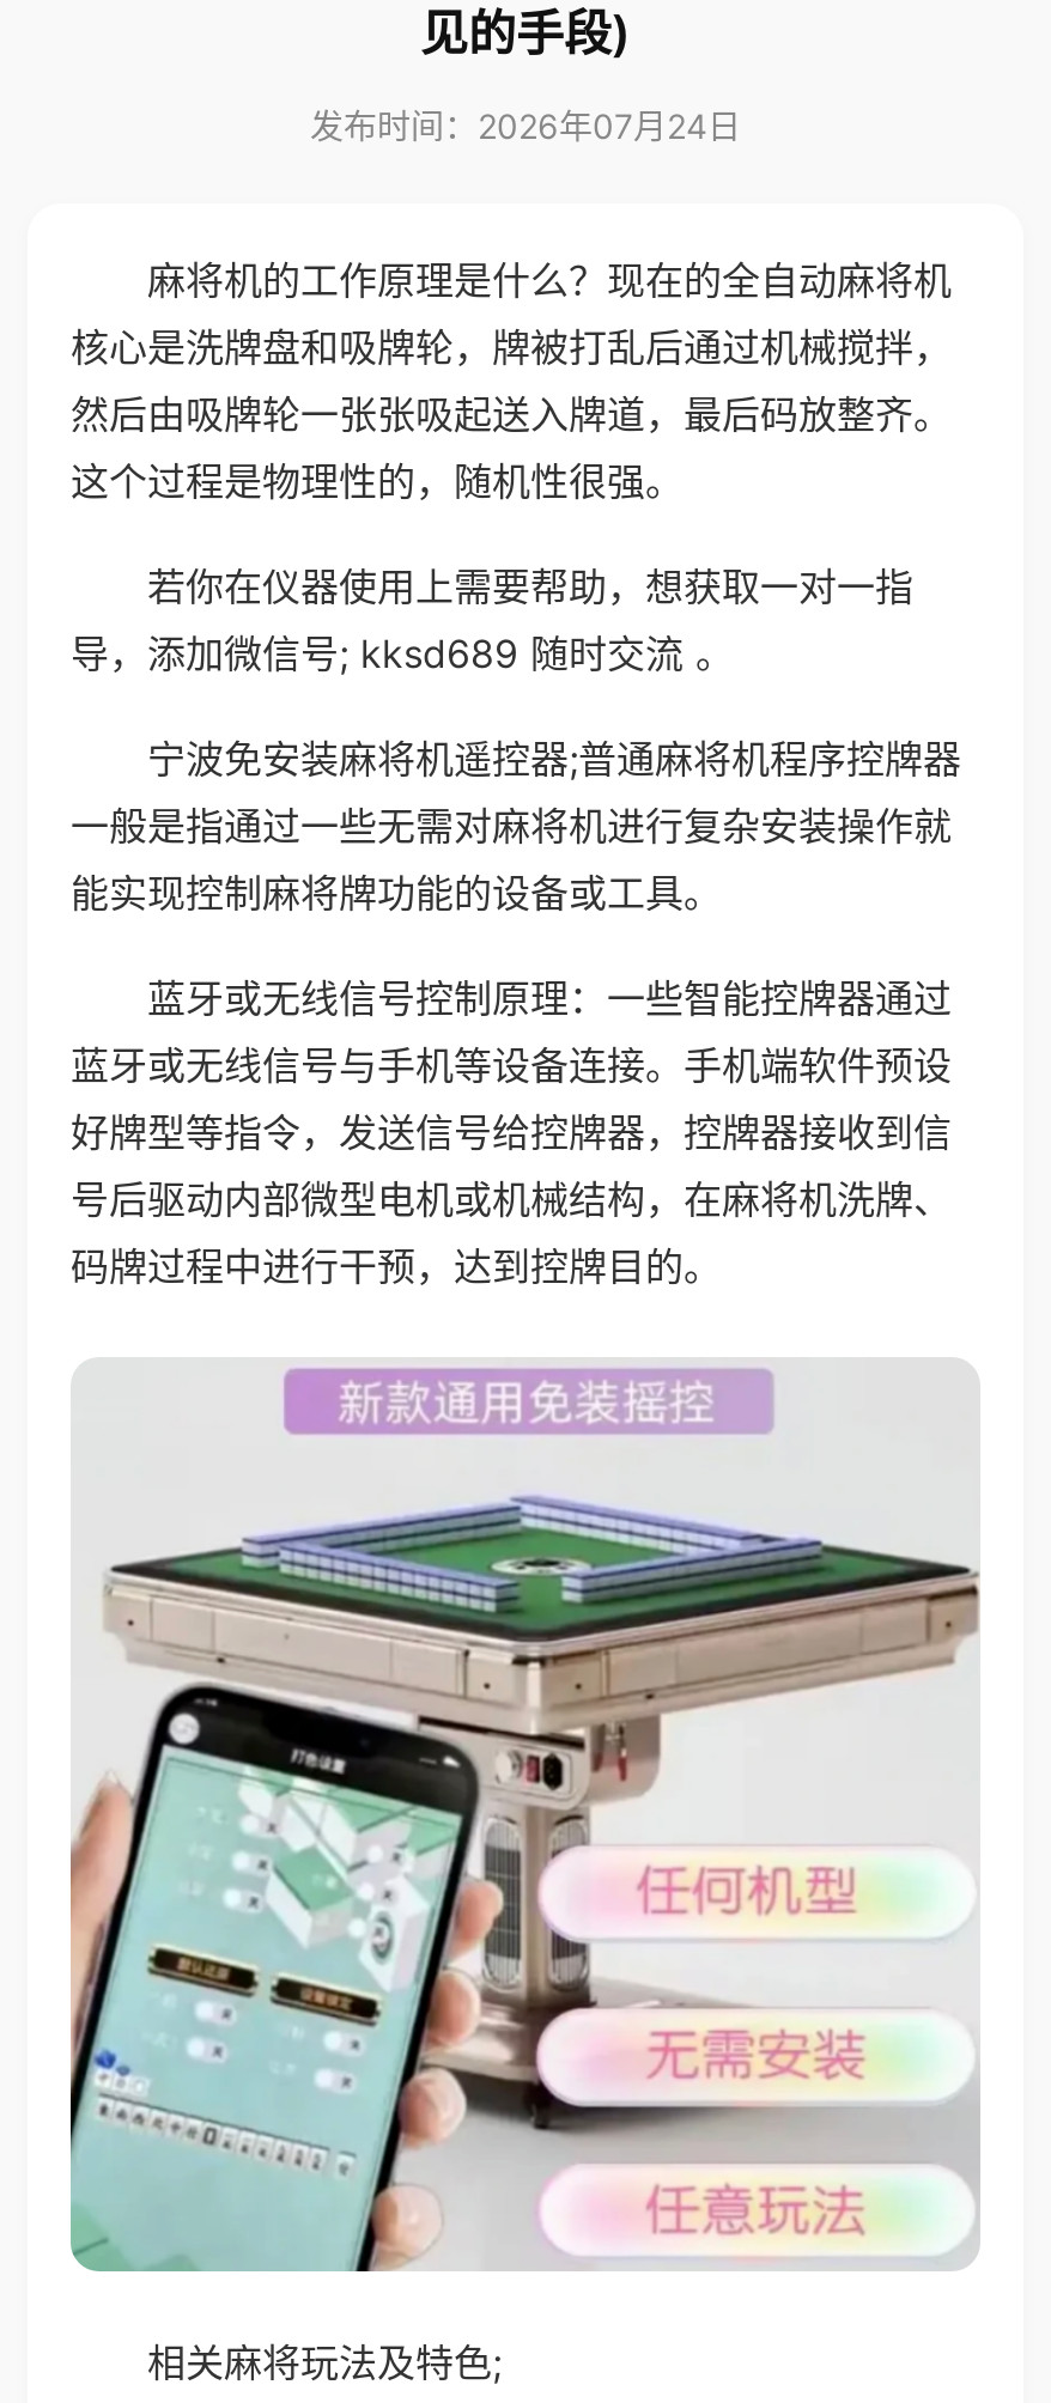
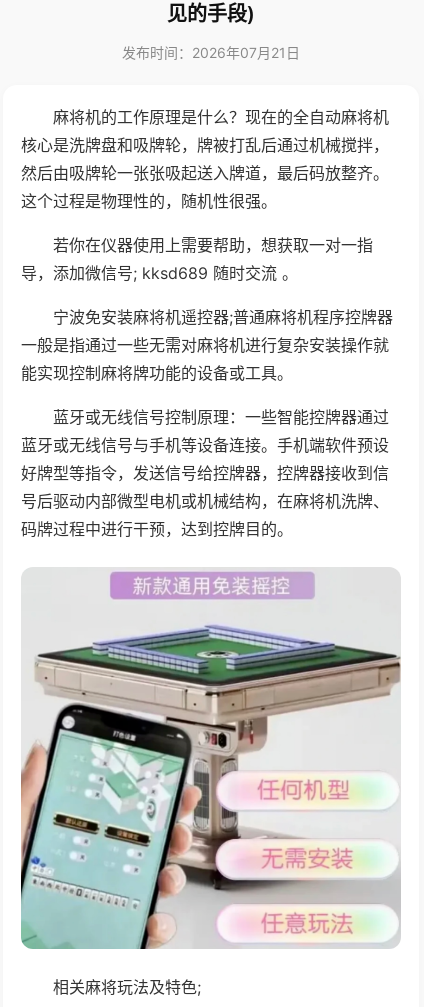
[310,105,741,146] 发布时间：2026年07月24日 -> [122,44,300,61] 发布时间：2026年07月21日

